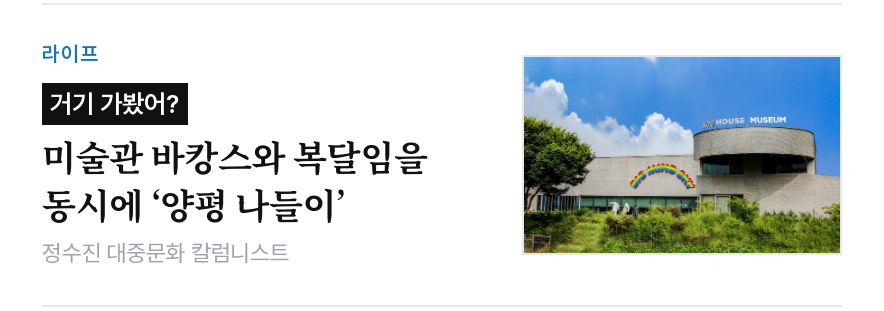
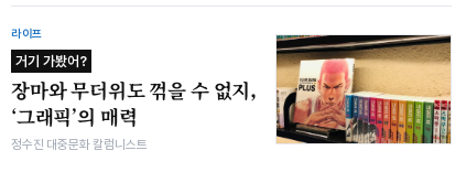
[522,55,842,255] [image] -> [275,34,452,144] [image]
[42,131,428,229] 미술관 바캉스와 복달임을 | 동시에 ‘양평 나들이’ -> [11,76,257,130] 장마와 무더위도 꺾을 수 없지, | ‘그래픽’의 매력

